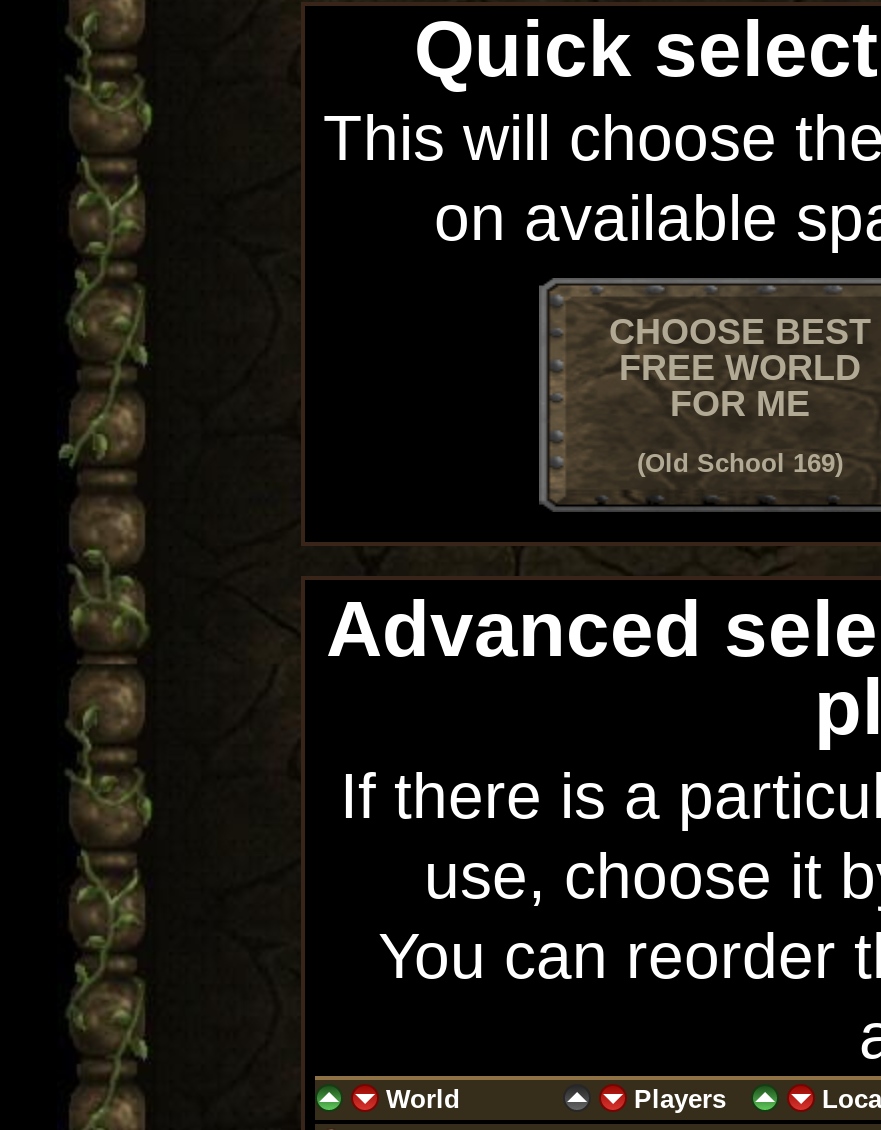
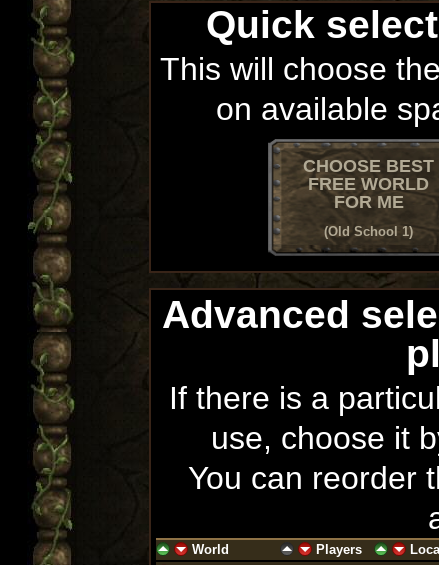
[637,448,843,478] (Old School 169) -> [324,224,413,239] (Old School 1)

